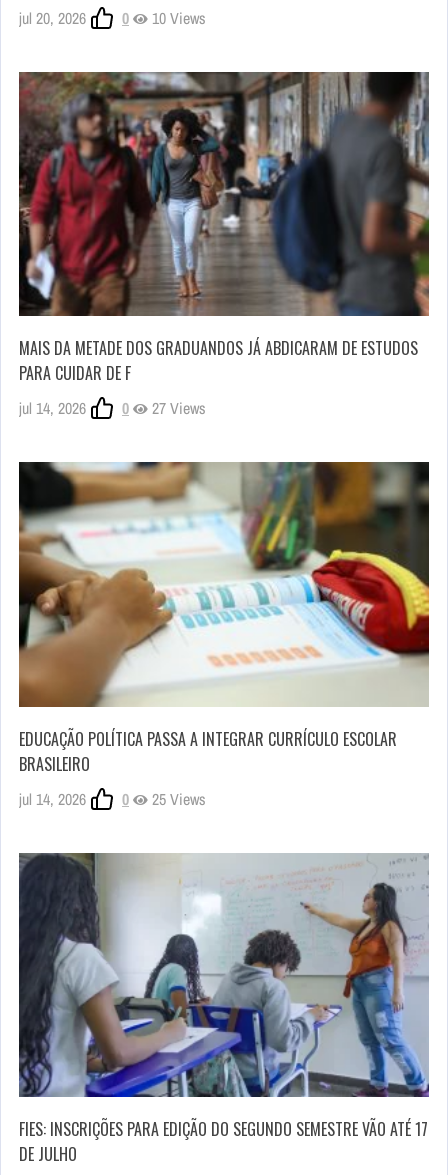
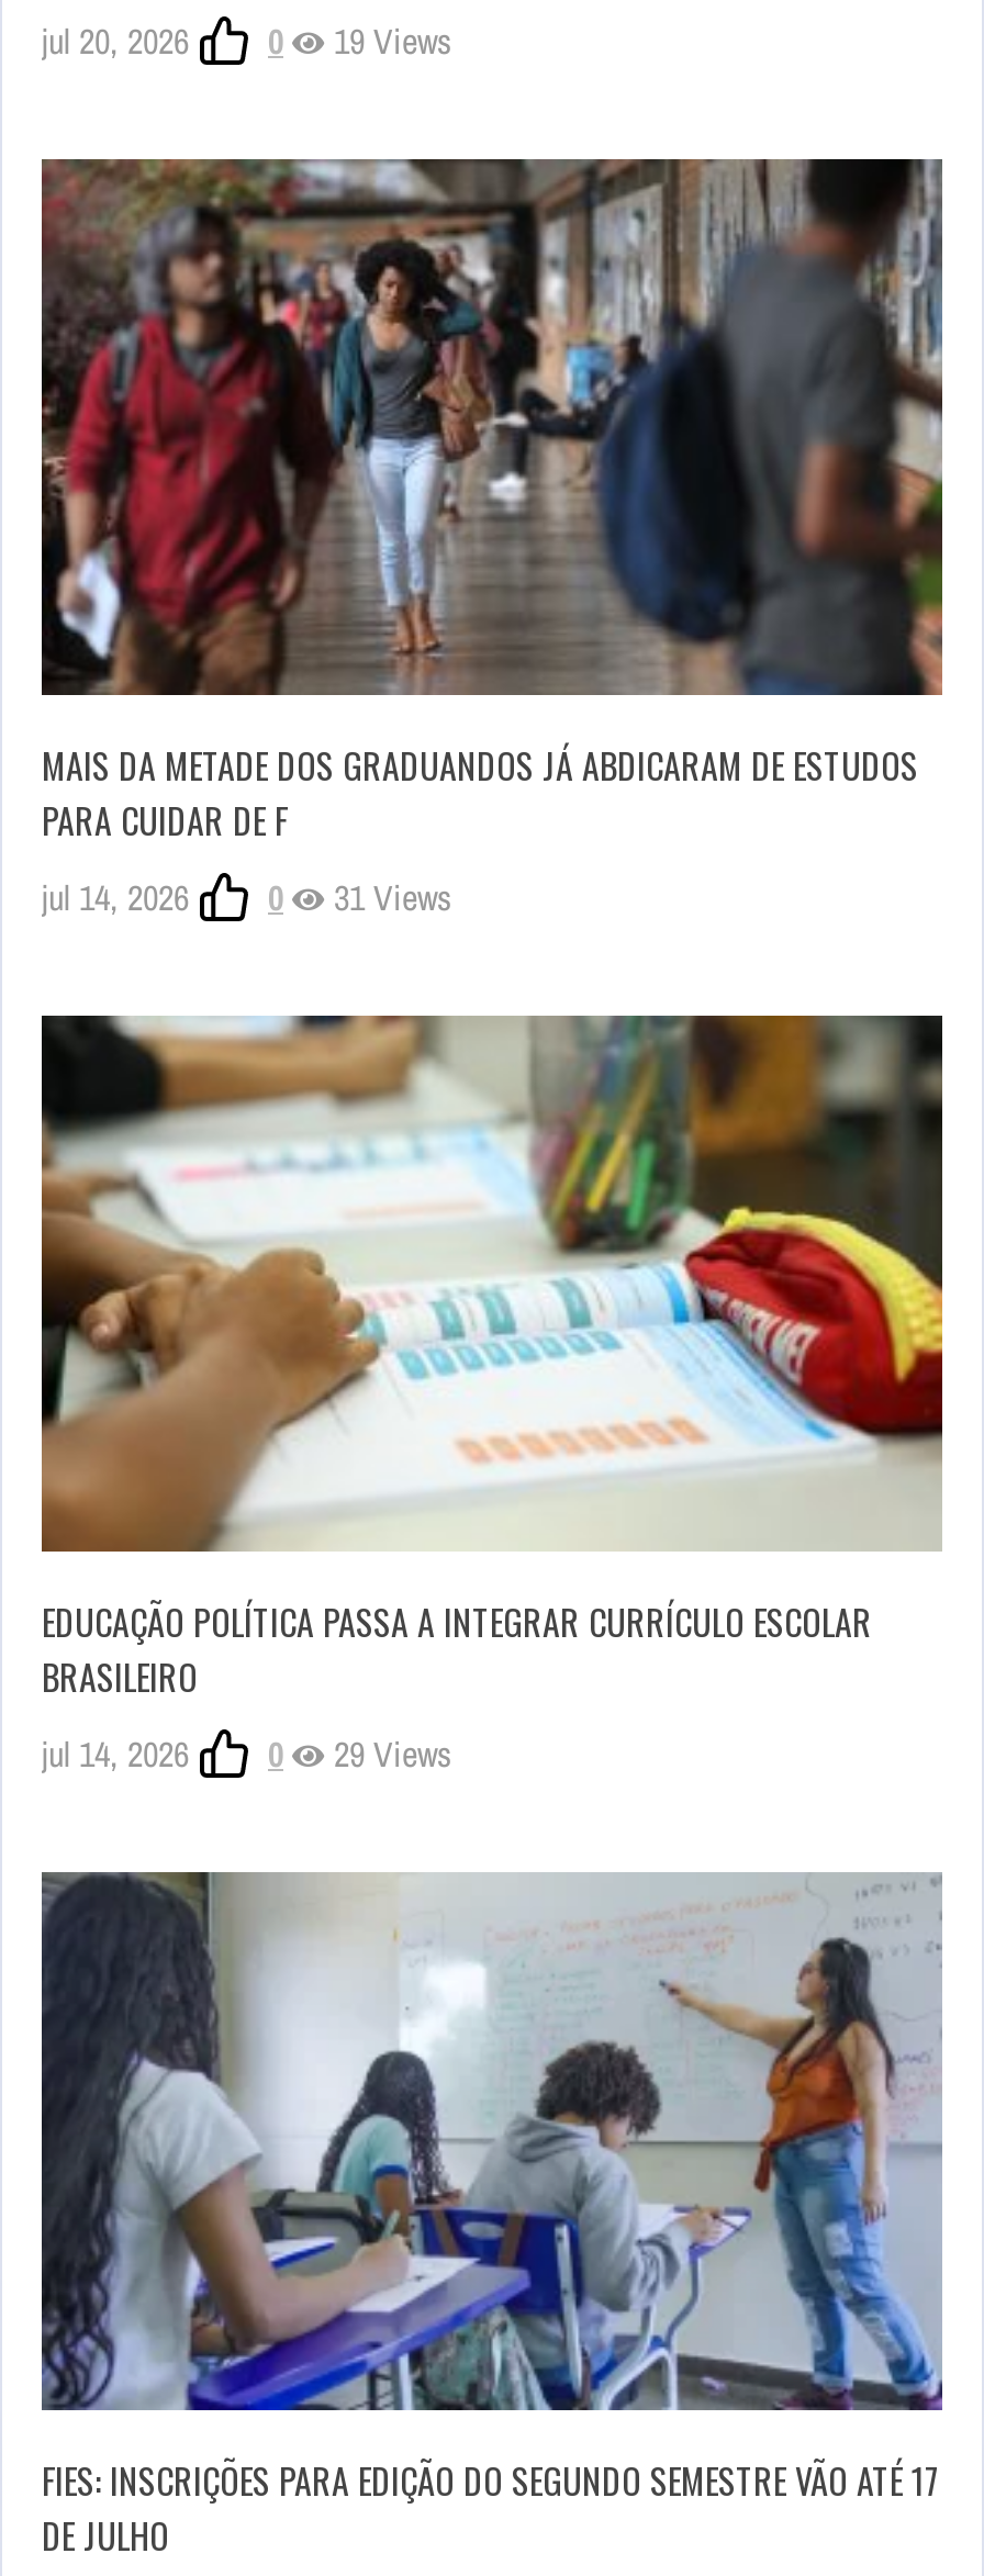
[19,7,206,29] jul 20, 2026 0 10 Views -> [42,15,452,64] jul 20, 2026 0 19 Views
[19,397,206,419] jul 14, 2026 0 27 Views -> [42,873,452,921] jul 14, 2026 0 31 Views
[19,788,206,810] jul 14, 2026 0 25 Views -> [42,1730,452,1778] jul 14, 2026 0 29 Views

